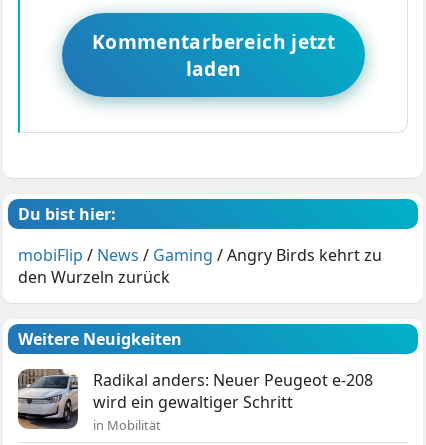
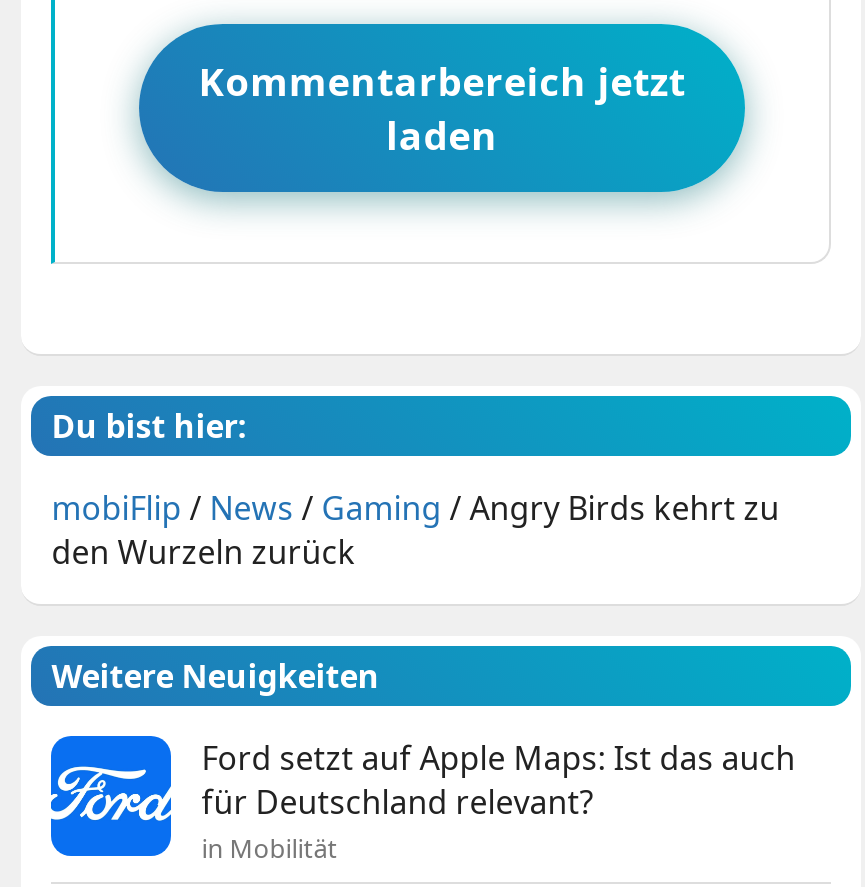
[17,368,373,430] [image] | Radikal anders: Neuer Peugeot e-208 | wird ein gewaltiger Schritt -> [49,734,796,858] [image] | Ford setzt auf Apple Maps: Ist das auch | für Deutschland relevant?

